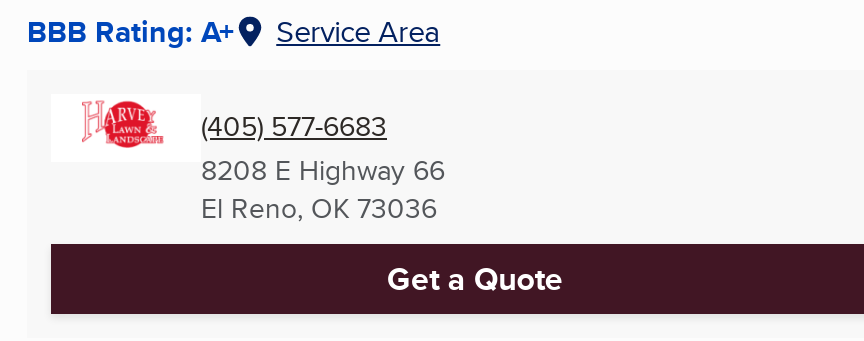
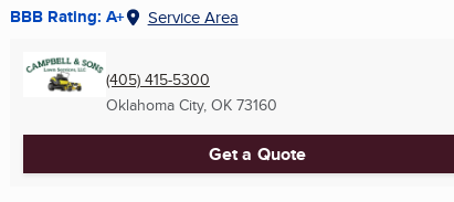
[57,100,445,228] [image] | (405) 577-6683 | 8208 E Highway 66 | El Reno, OK 73036 -> [25,56,277,115] [image] | (405) 415-5300 | Oklahoma City, OK 73160

